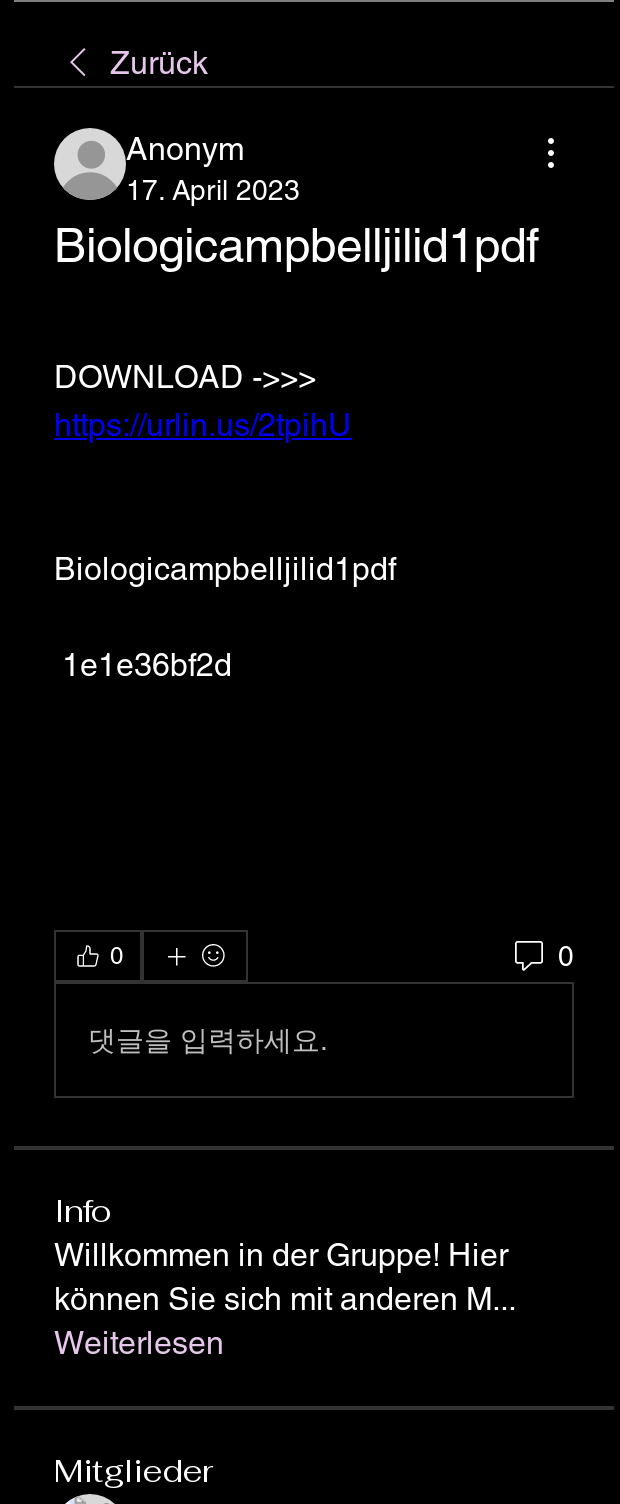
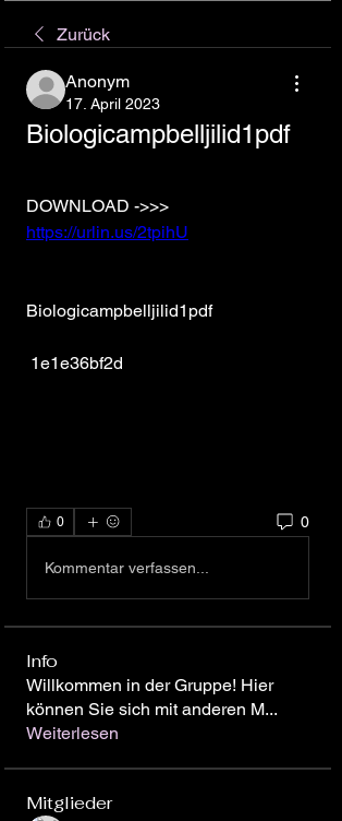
[88,1023,328,1055] 댓글을 입력하세요. -> [45,558,209,576] Kommentar verfassen...

